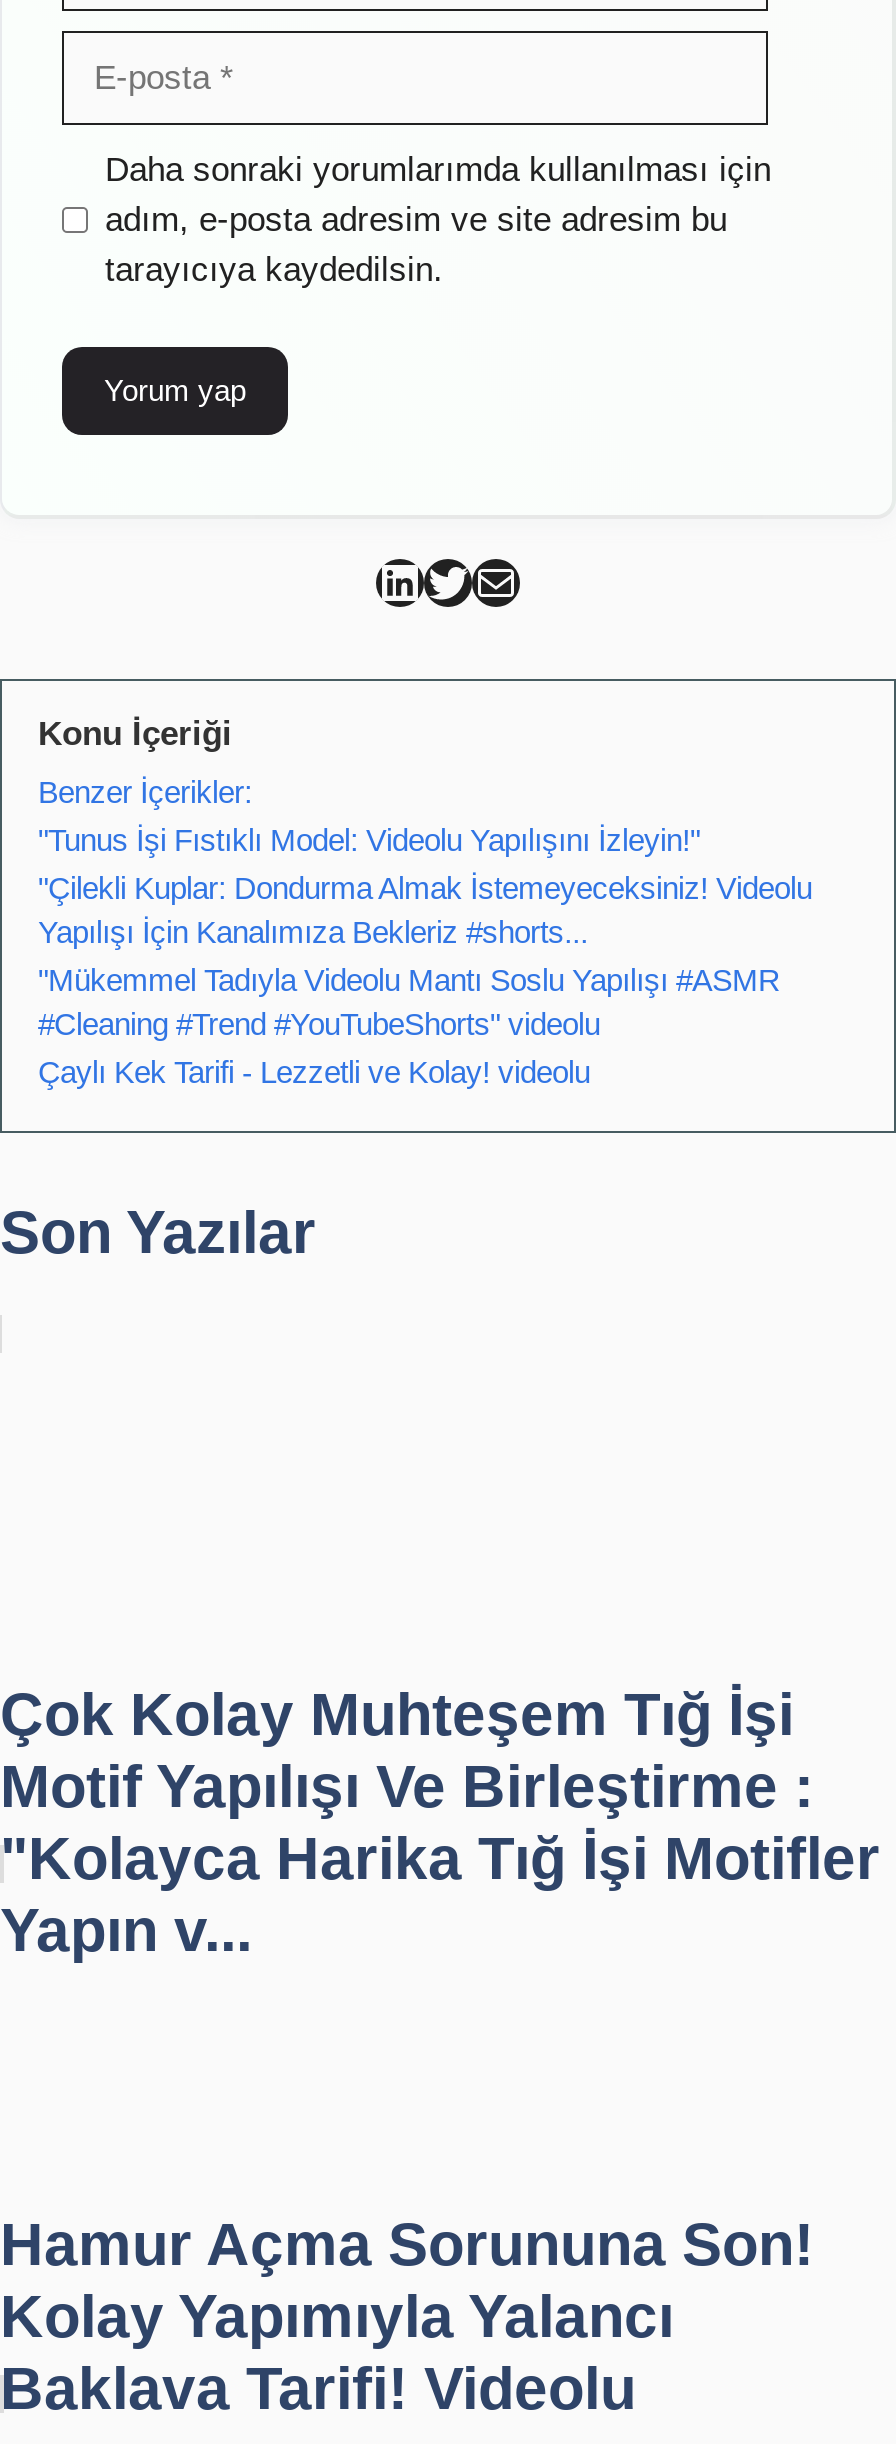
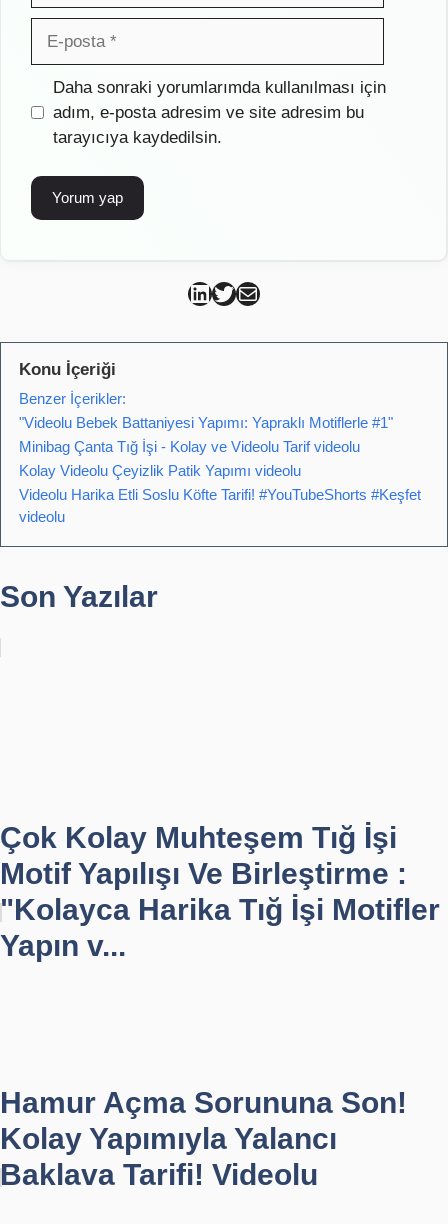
[38,823,812,1089] "Tunus İşi Fıstıklı Model: Videolu Yapılışını İzleyin!" | "Çilekli Kuplar: Dondurma Almak İstemeyeceksiniz! Videolu | Yapılışı İçin Kanalımıza Bekleriz #shorts... | "Mükemmel Tadıyla Videolu Mantı Soslu Yapılışı #ASMR | #Cleaning #Trend #YouTubeShorts" videolu | Çaylı Kek Tarifi - Lezzetli ve Kolay! videolu -> [19,414,421,525] "Videolu Bebek Battaniyesi Yapımı: Yapraklı Motiflerle #1" | Minibag Çanta Tığ İşi - Kolay ve Videolu Tarif videolu | Kolay Videolu Çeyizlik Patik Yapımı videolu | Videolu Harika Etli Soslu Köfte Tarifi! #YouTubeShorts #Keşfet | videolu

